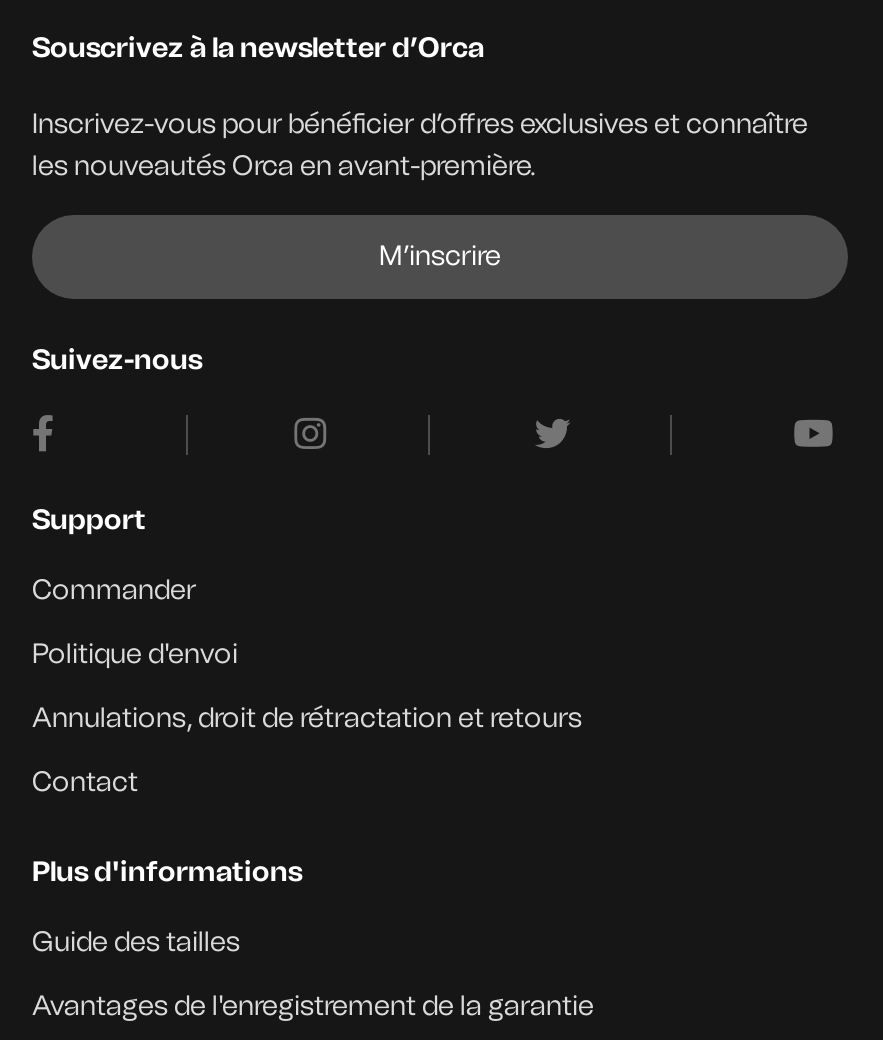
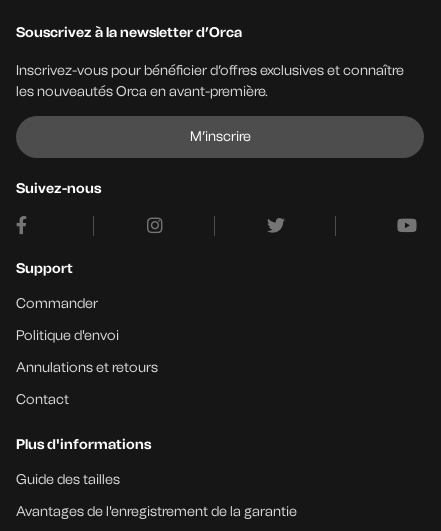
[32,701,582,735] Annulations, droit de rétractation et retours -> [16,359,158,376] Annulations et retours

